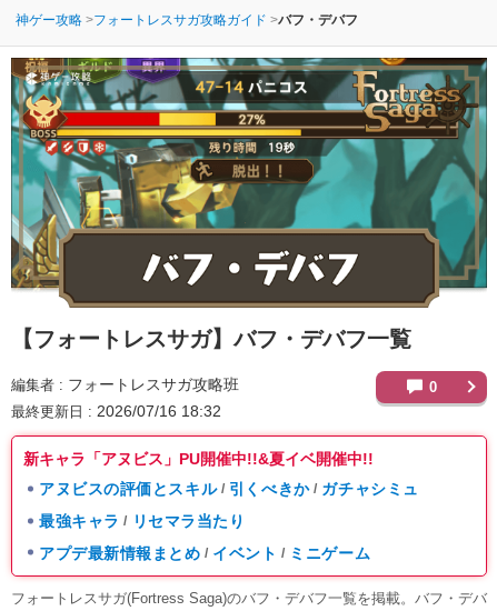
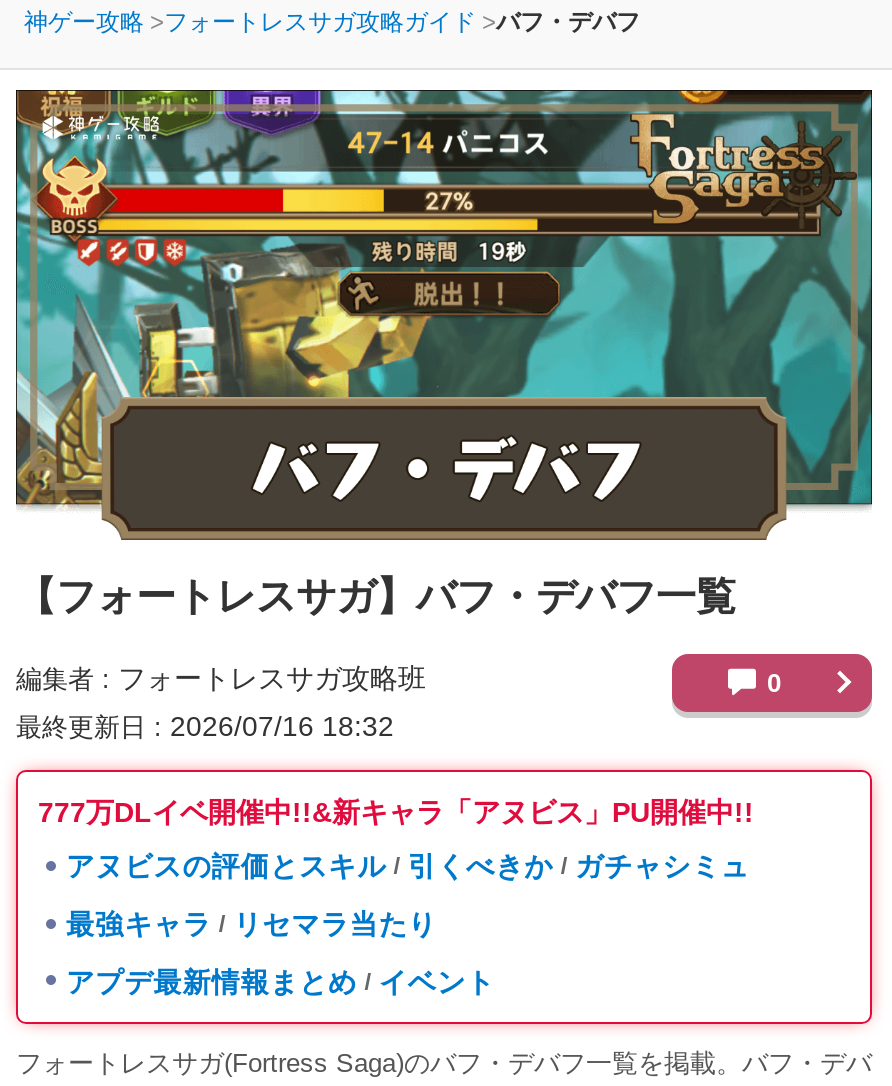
[23,450,374,467] 新キャラ「アヌビス」PU開催中!!&夏イベ開催中!! -> [38,795,754,827] 777万DLイベ開催中!!&新キャラ「アヌビス」PU開催中!!
[39,544,370,562] アプデ最新情報まとめ / イベント / ミニゲーム -> [66,965,495,997] アプデ最新情報まとめ / イベント

